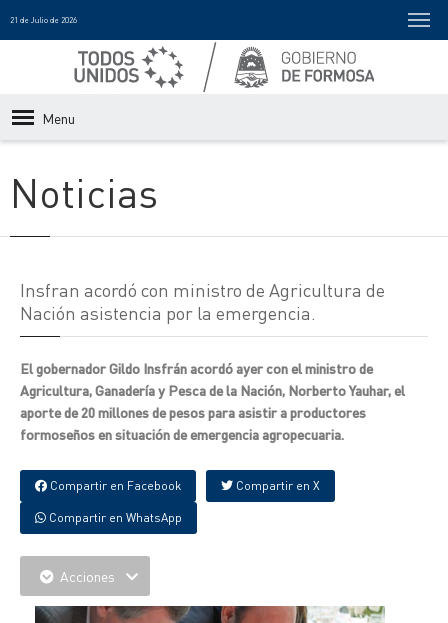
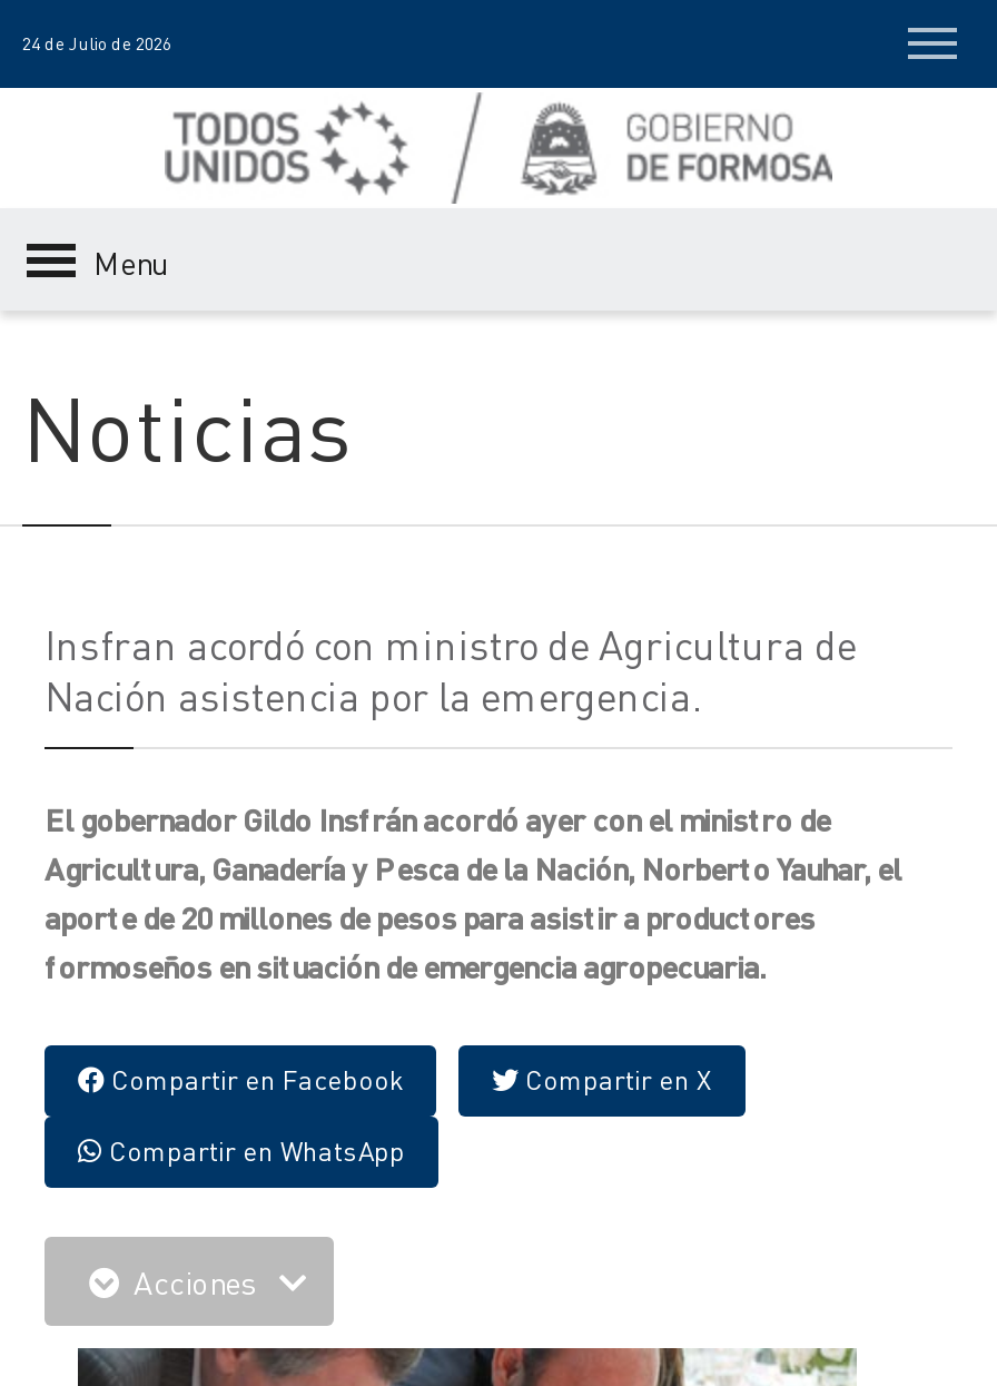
[10,15,77,25] 21 de Julio de 2026 -> [22,32,171,55] 24 de Julio de 2026

